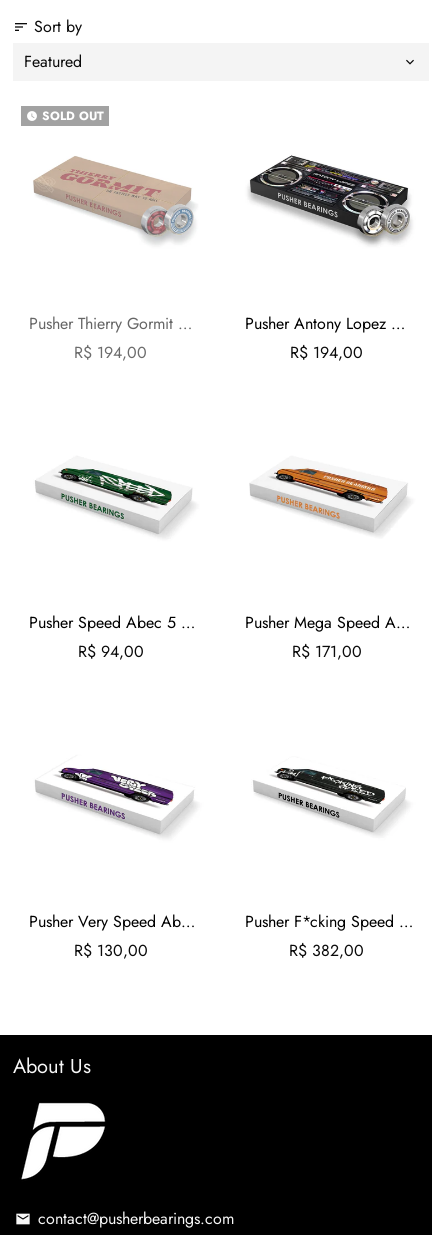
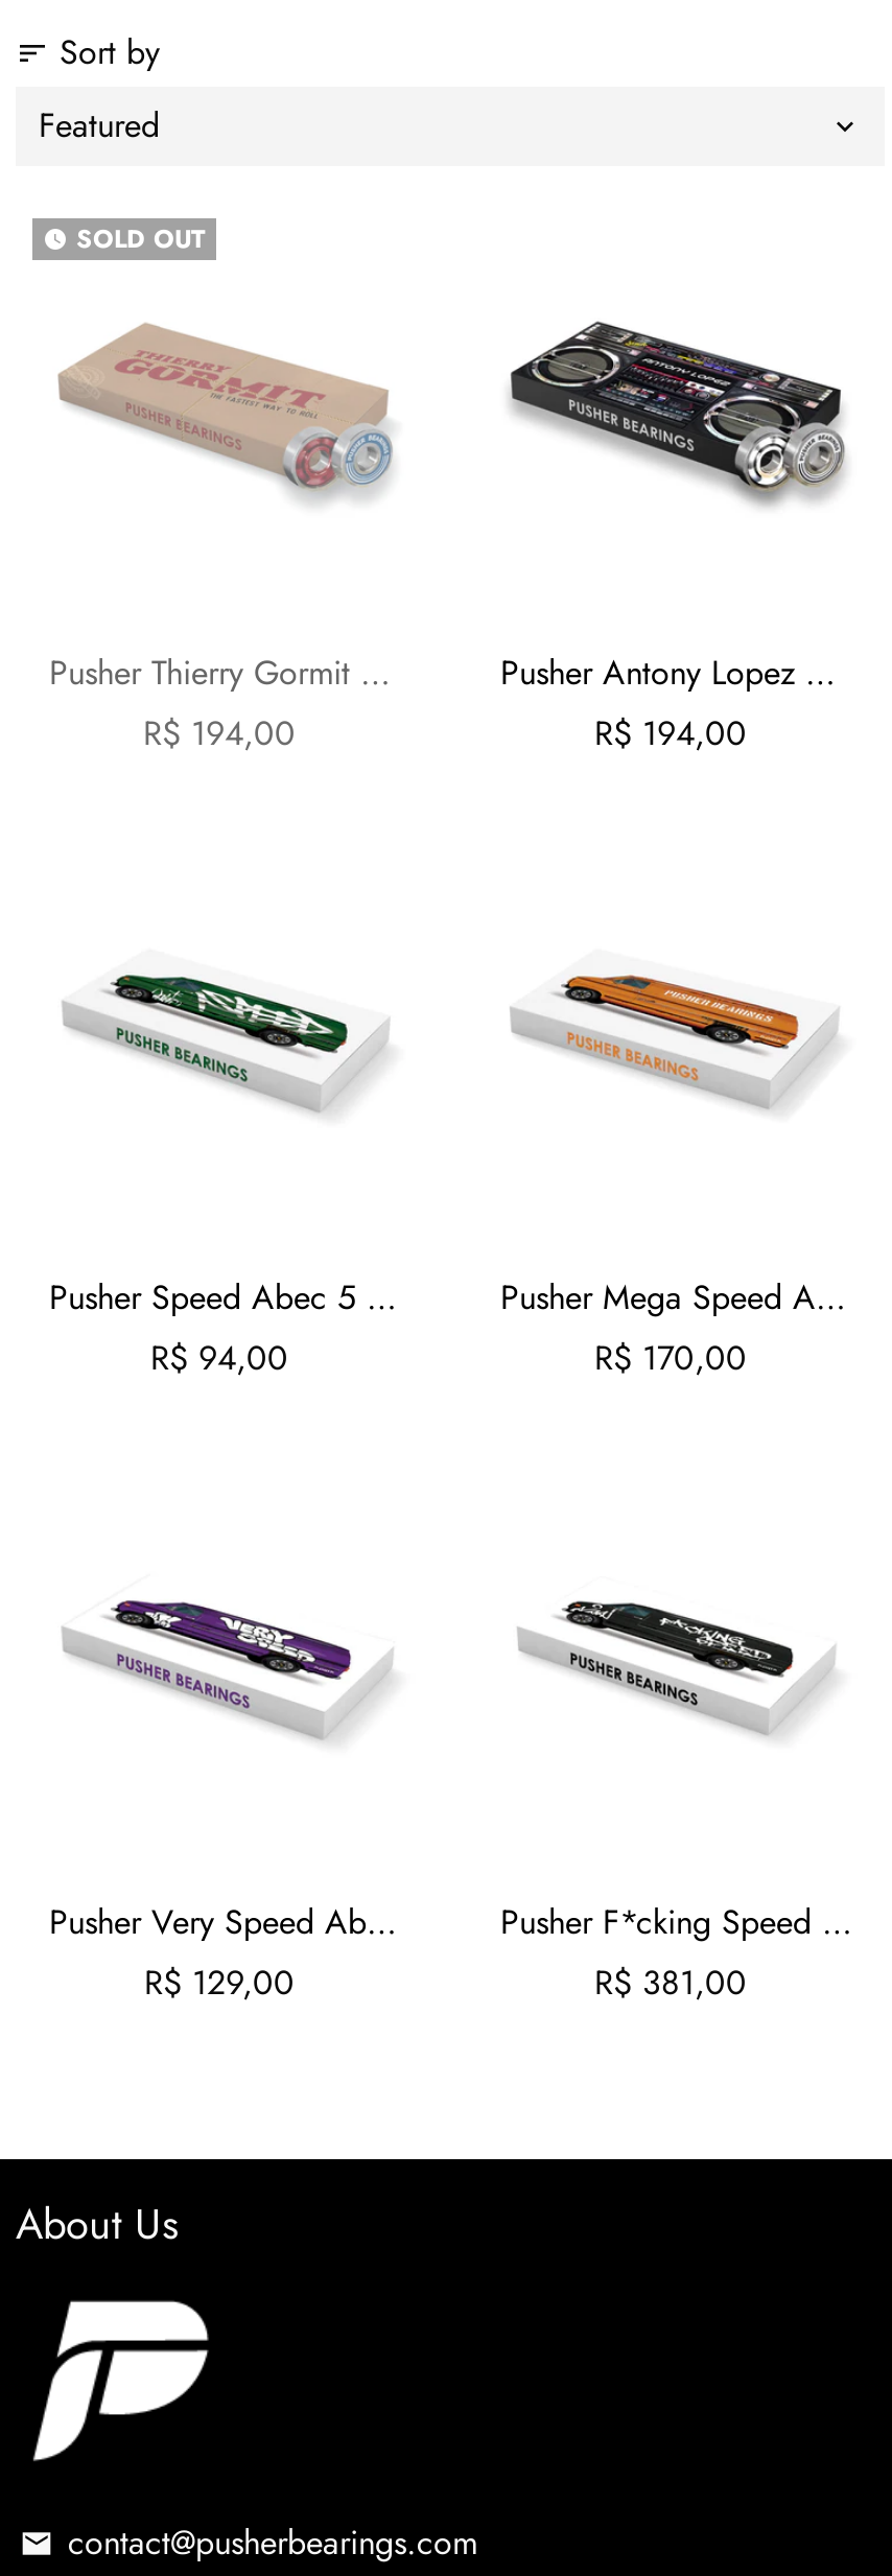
[291,640,361,663] R$ 171,00 -> [594,1334,747,1382] R$ 170,00
[73,939,147,962] R$ 130,00 -> [144,1959,295,2007] R$ 129,00
[289,939,364,962] R$ 382,00 -> [594,1959,747,2007] R$ 381,00

